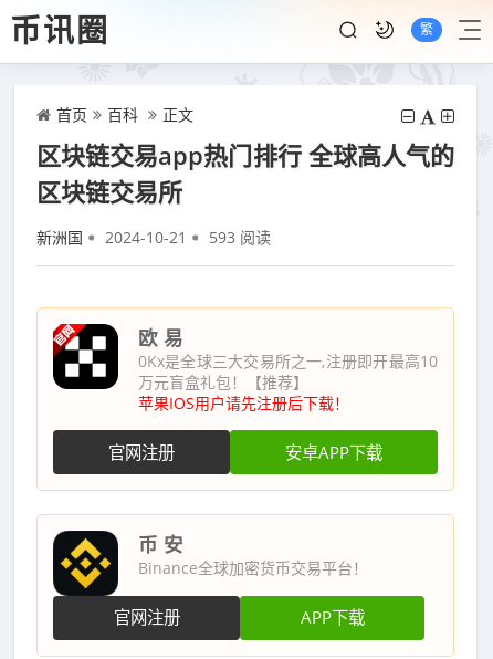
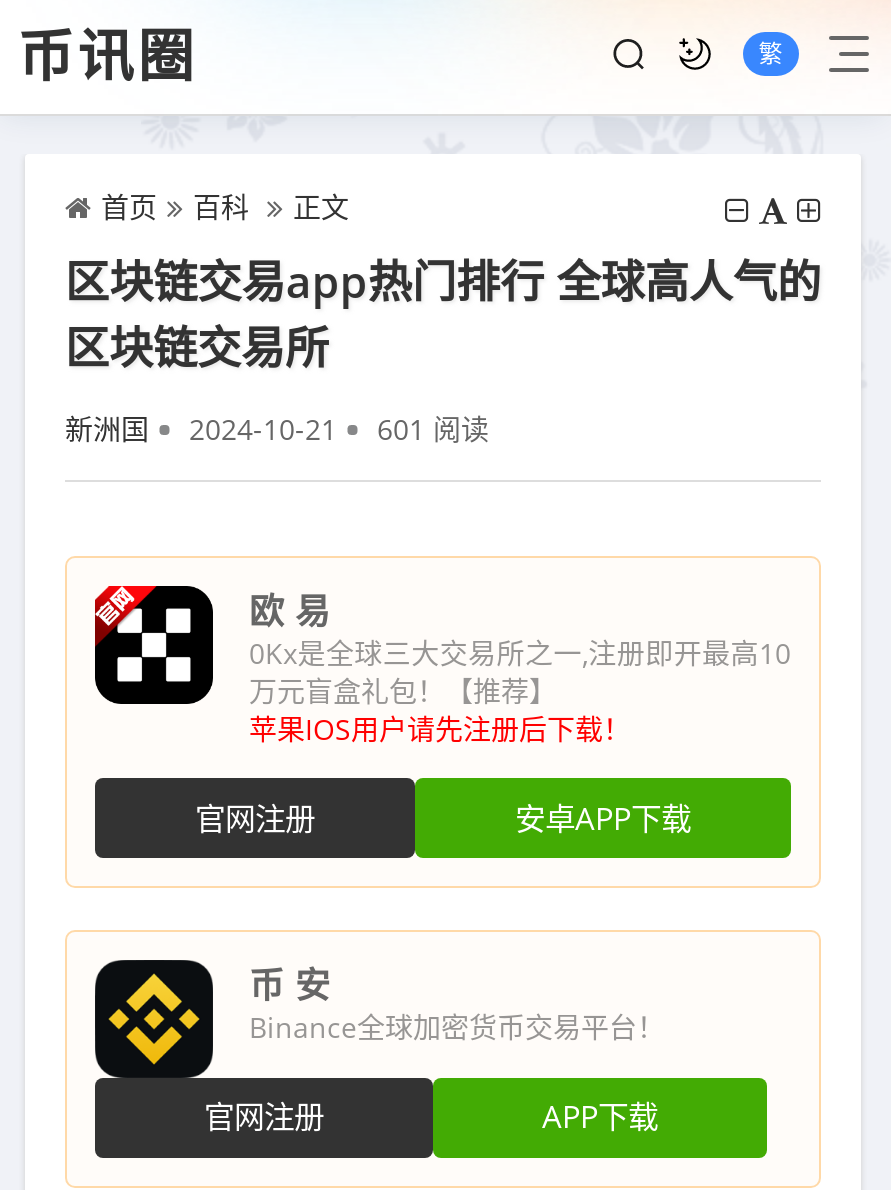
[36,227,271,248] 新洲国 2024-10-21 593 阅读 -> [65,410,489,448] 新洲国 2024-10-21 601 阅读

